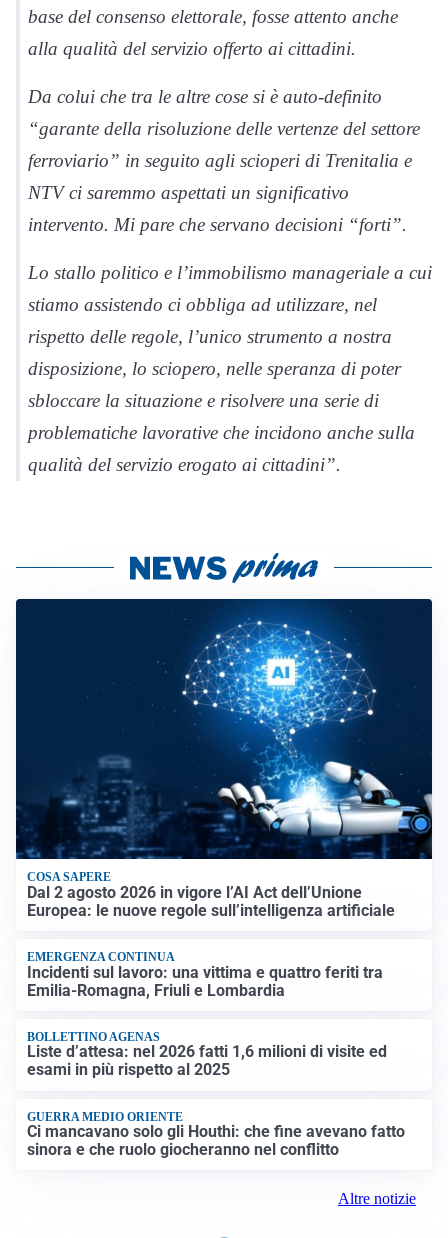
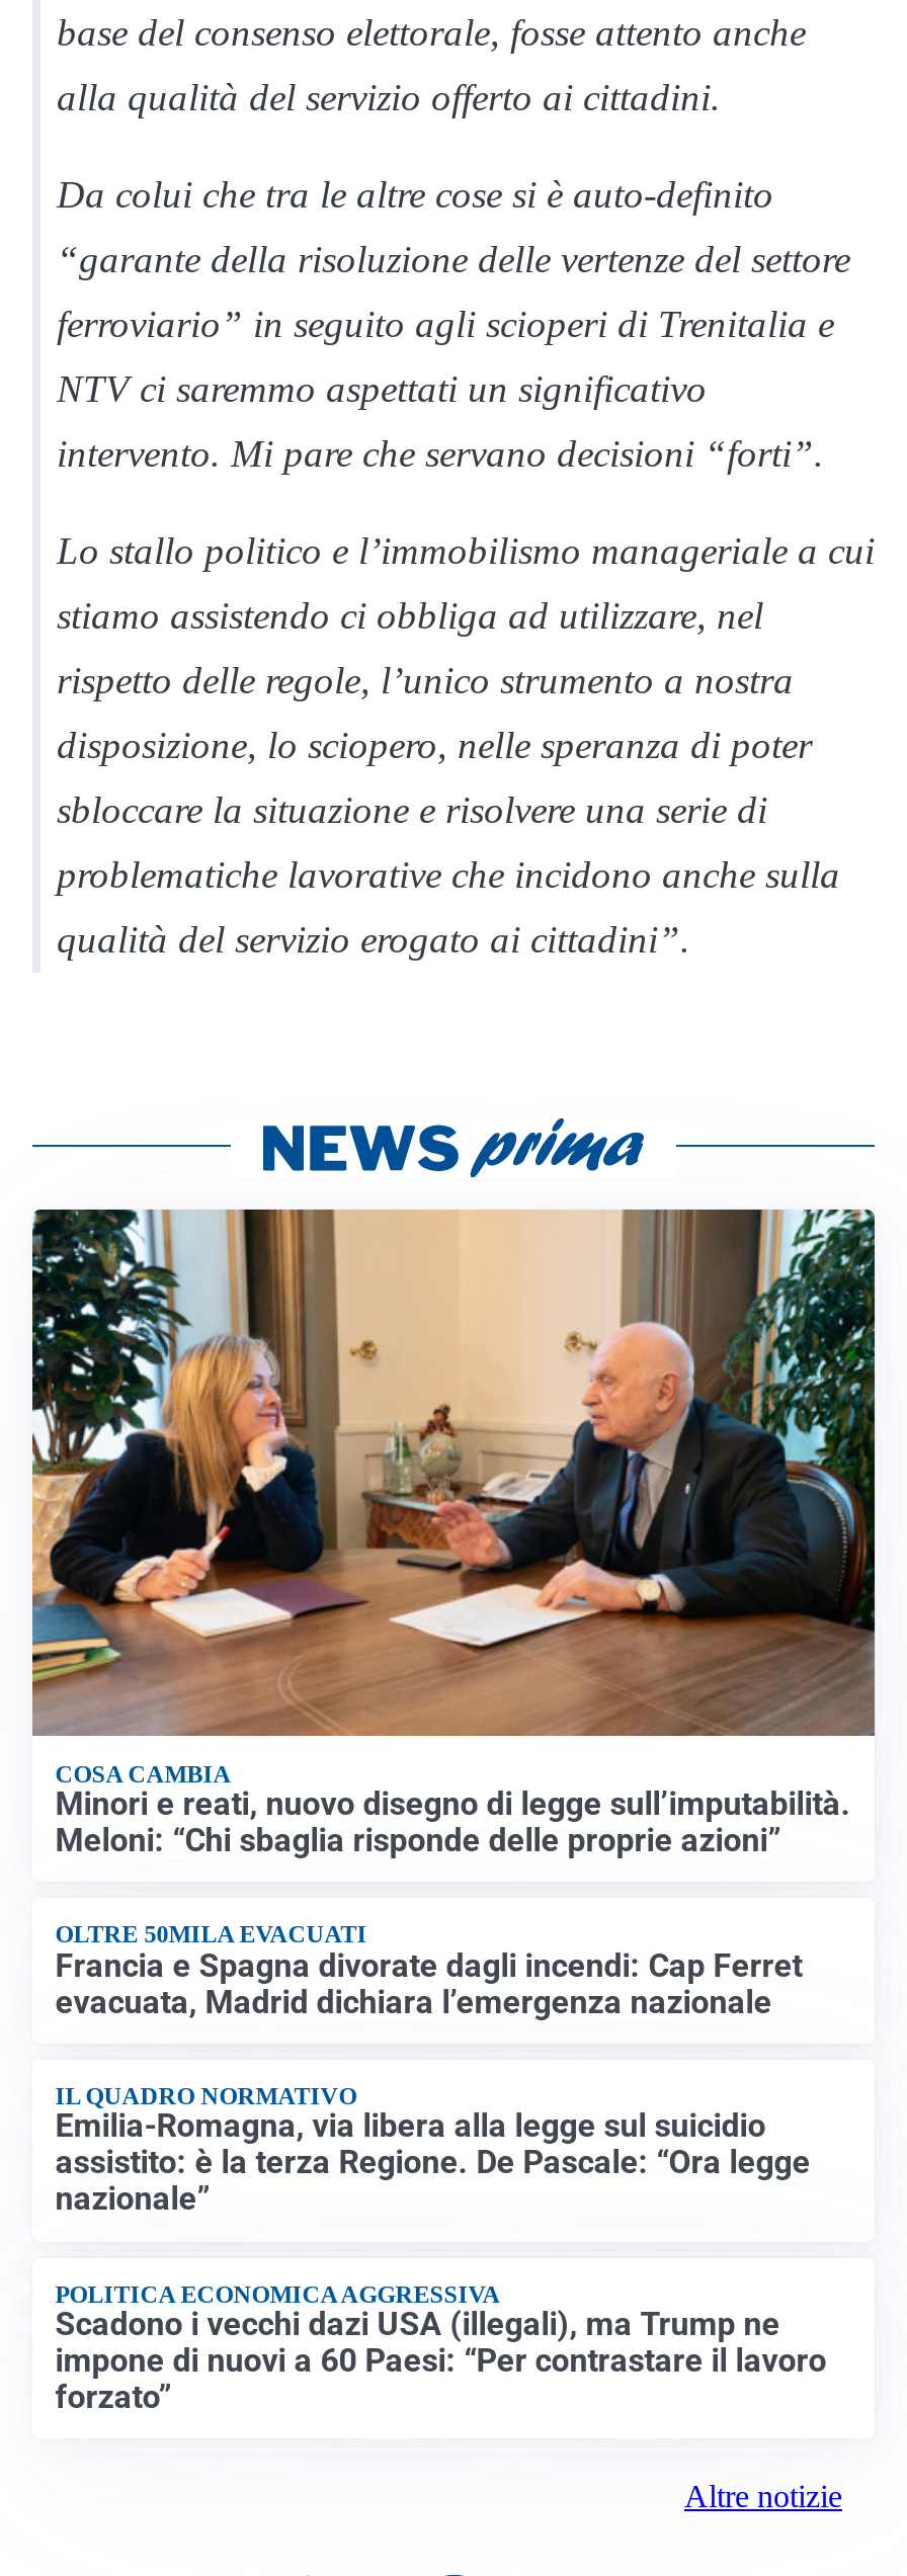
[15,598,433,920] [image] | COSA SAPERE | Dal 2 agosto 2026 in vigore l’AI Act dell’Unione | Europea: le nuove regole sull’intelligenza artificiale -> [30,1208,877,1859] [image] | COSA CAMBIA | Minori e reati, nuovo disegno di legge sull’imputabilità. | Meloni: “Chi sbaglia risponde delle proprie azioni”
[27,950,383,1000] EMERGENZA CONTINUA | Incidenti sul lavoro: una vittima e quattro feriti tra | Emilia-Romagna, Friuli e Lombardia -> [55,1921,802,2021] OLTRE 50MILA EVACUATI | Francia e Spagna divorate dagli incendi: Cap Ferret | evacuata, Madrid dichiara l’emergenza nazionale
[27,1030,387,1079] BOLLETTINO AGENAS | Liste d’attesa: nel 2026 fatti 1,6 milioni di visite ed | esami in più rispetto al 2025 -> [55,2082,810,2218] IL QUADRO NORMATIVO | Emilia-Romagna, via libera alla legge sul suicidio | assistito: è la terza Regione. De Pascale: “Ora legge | nazionale”
[27,1110,405,1159] GUERRA MEDIO ORIENTE | Ci mancavano solo gli Houthi: che fine avevano fatto | sinora e che ruolo giocheranno nel conflitto -> [55,2280,826,2416] POLITICA ECONOMICA AGGRESSIVA | Scadono i vecchi dazi USA (illegali), ma Trump ne | impone di nuovi a 60 Paesi: “Per contrastare il lavoro | forzato”

